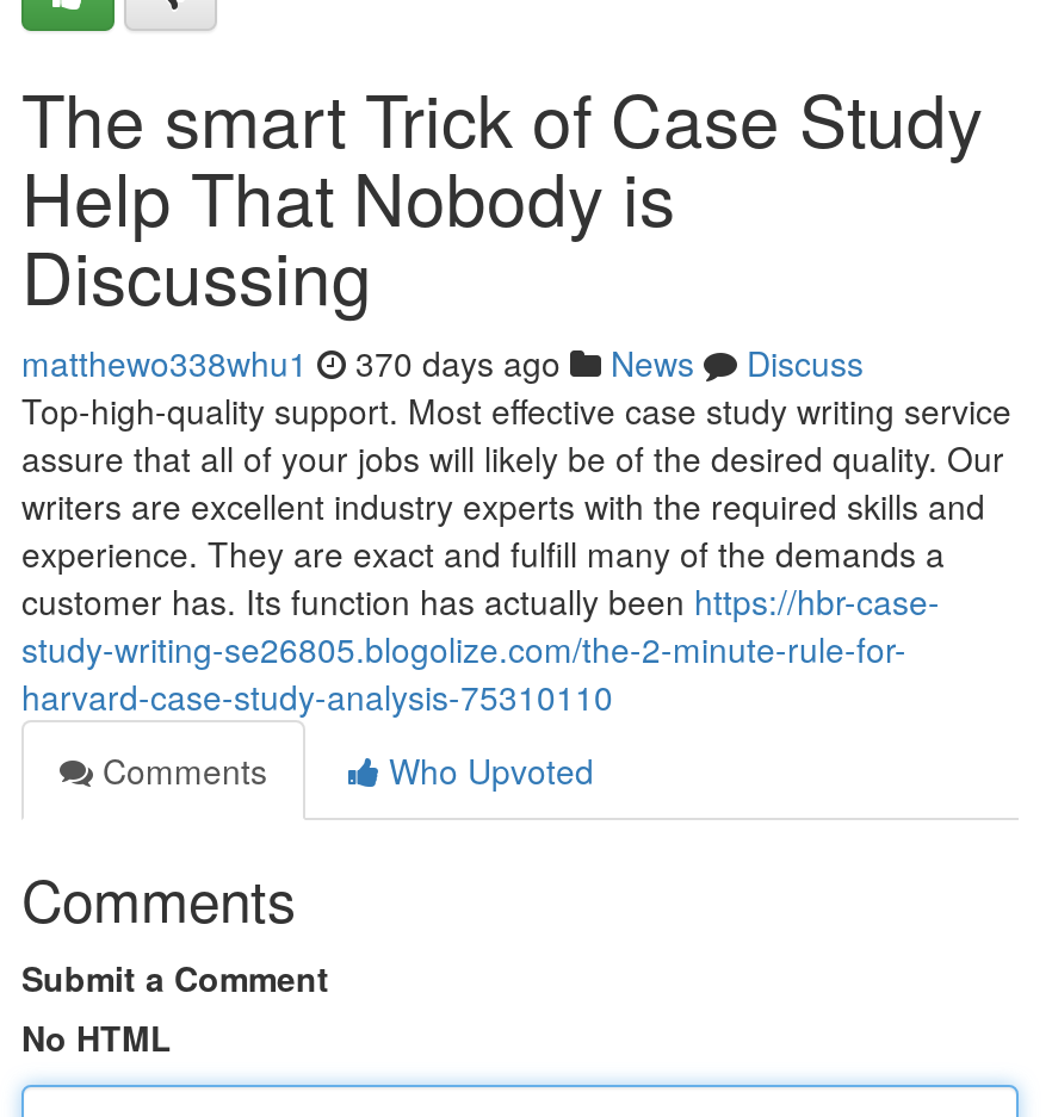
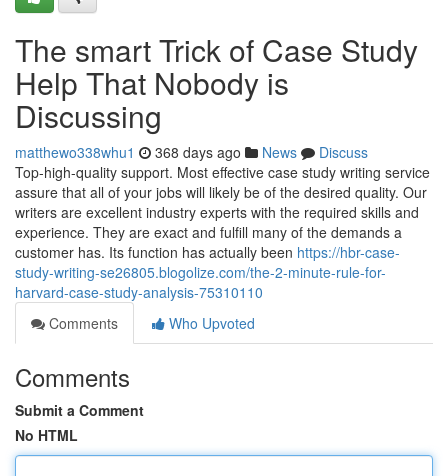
[21,339,864,386] matthewo338whu1 370 days ago News Discuss -> [15,142,368,162] matthewo338whu1 368 days ago News Discuss

